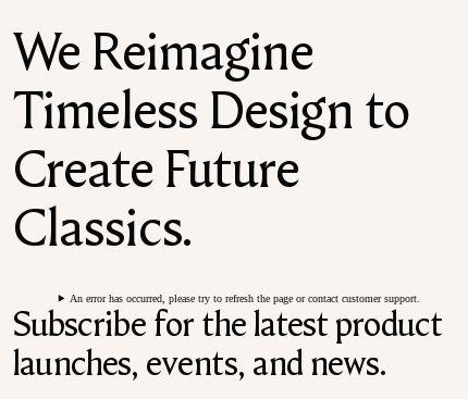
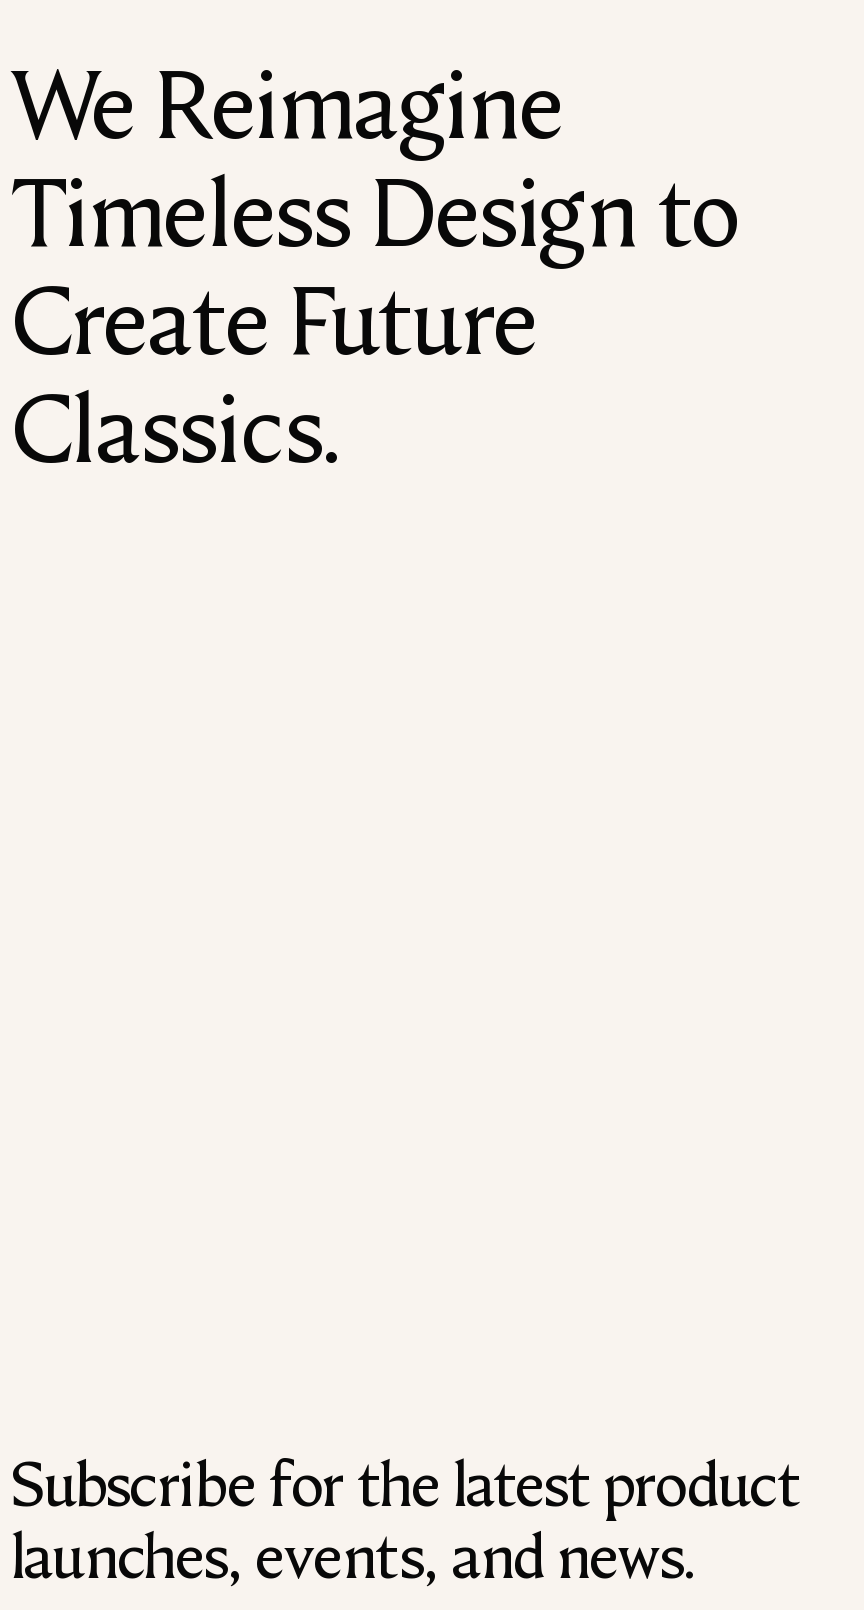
[70,292,420,304] An error has occurred, please try to refresh the page or contact customer support. -> none

